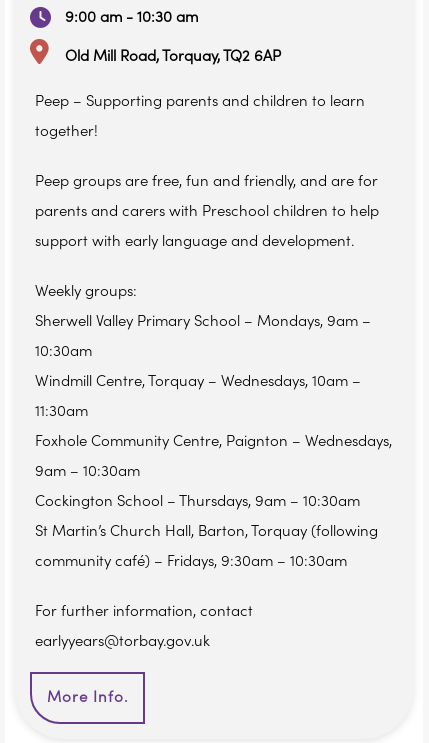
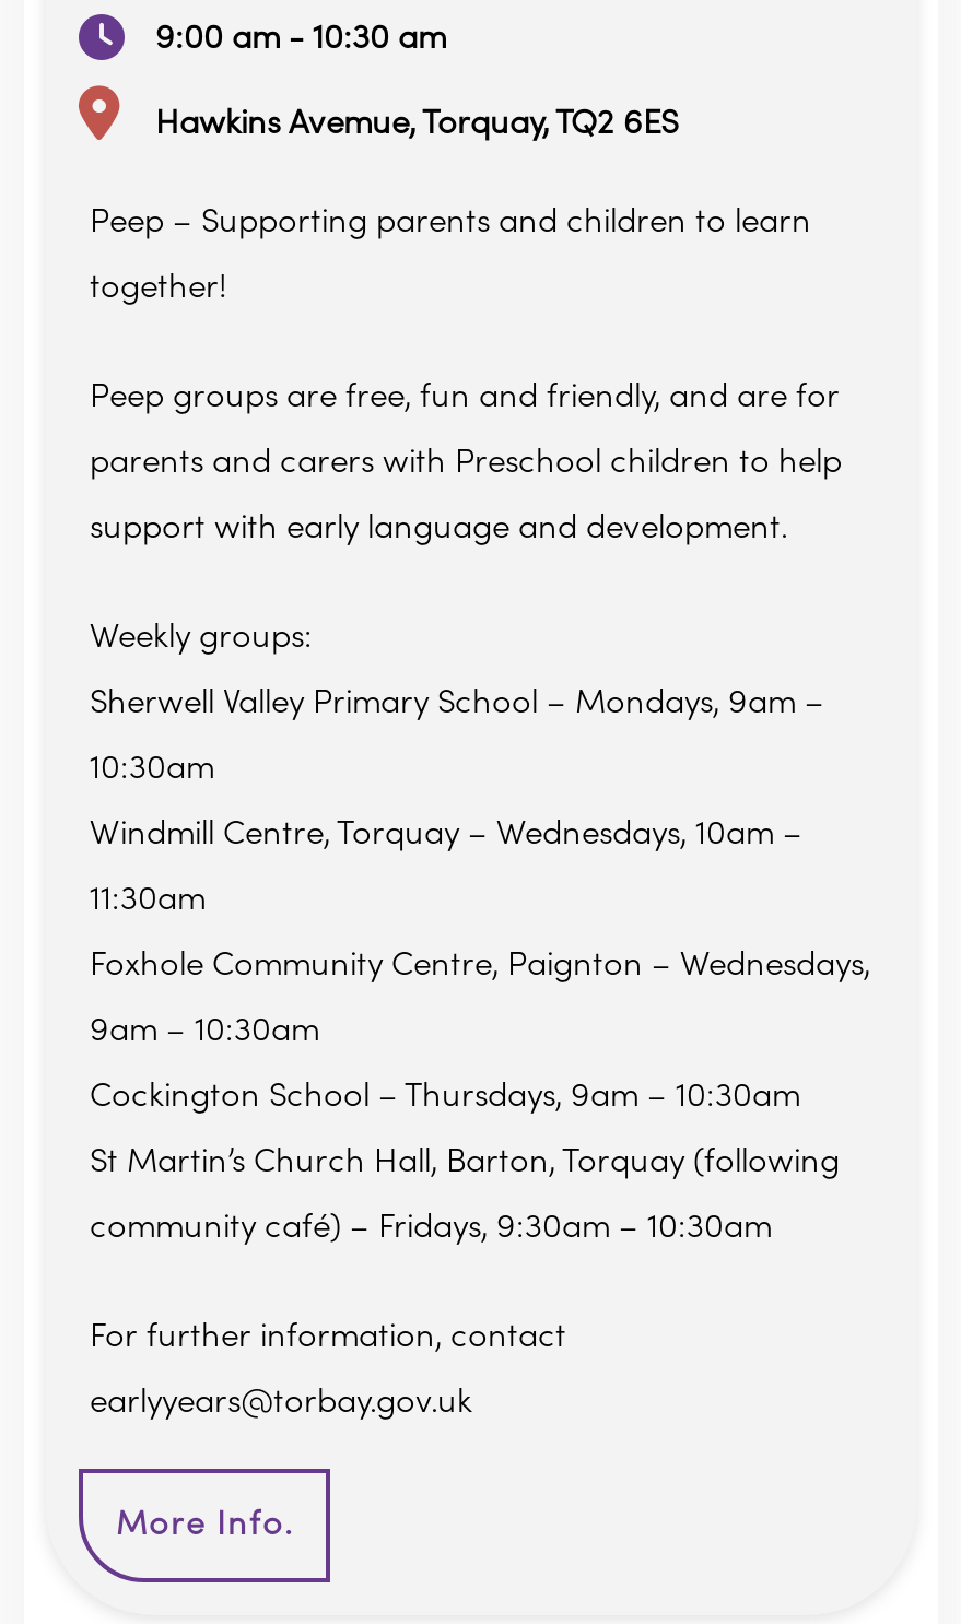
[65,48,281,65] Old Mill Road, Torquay, TQ2 6AP -> [155,105,678,142] Hawkins Avemue, Torquay, TQ2 6ES

